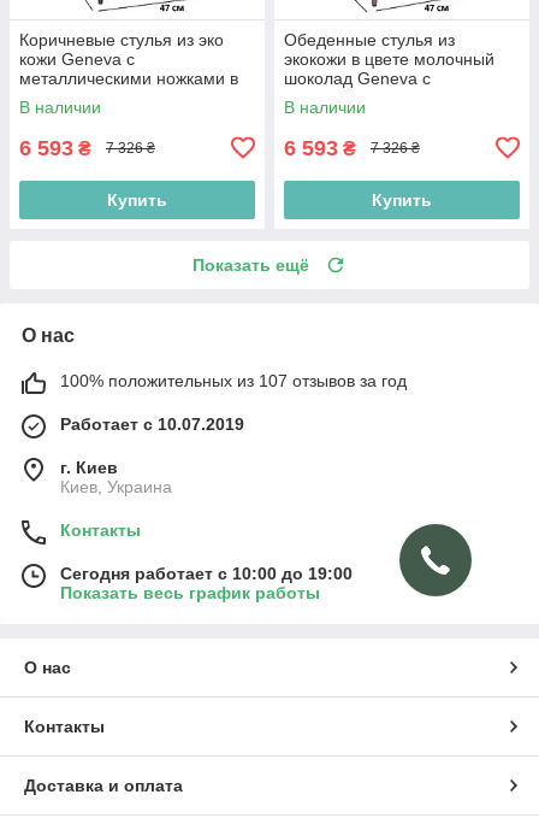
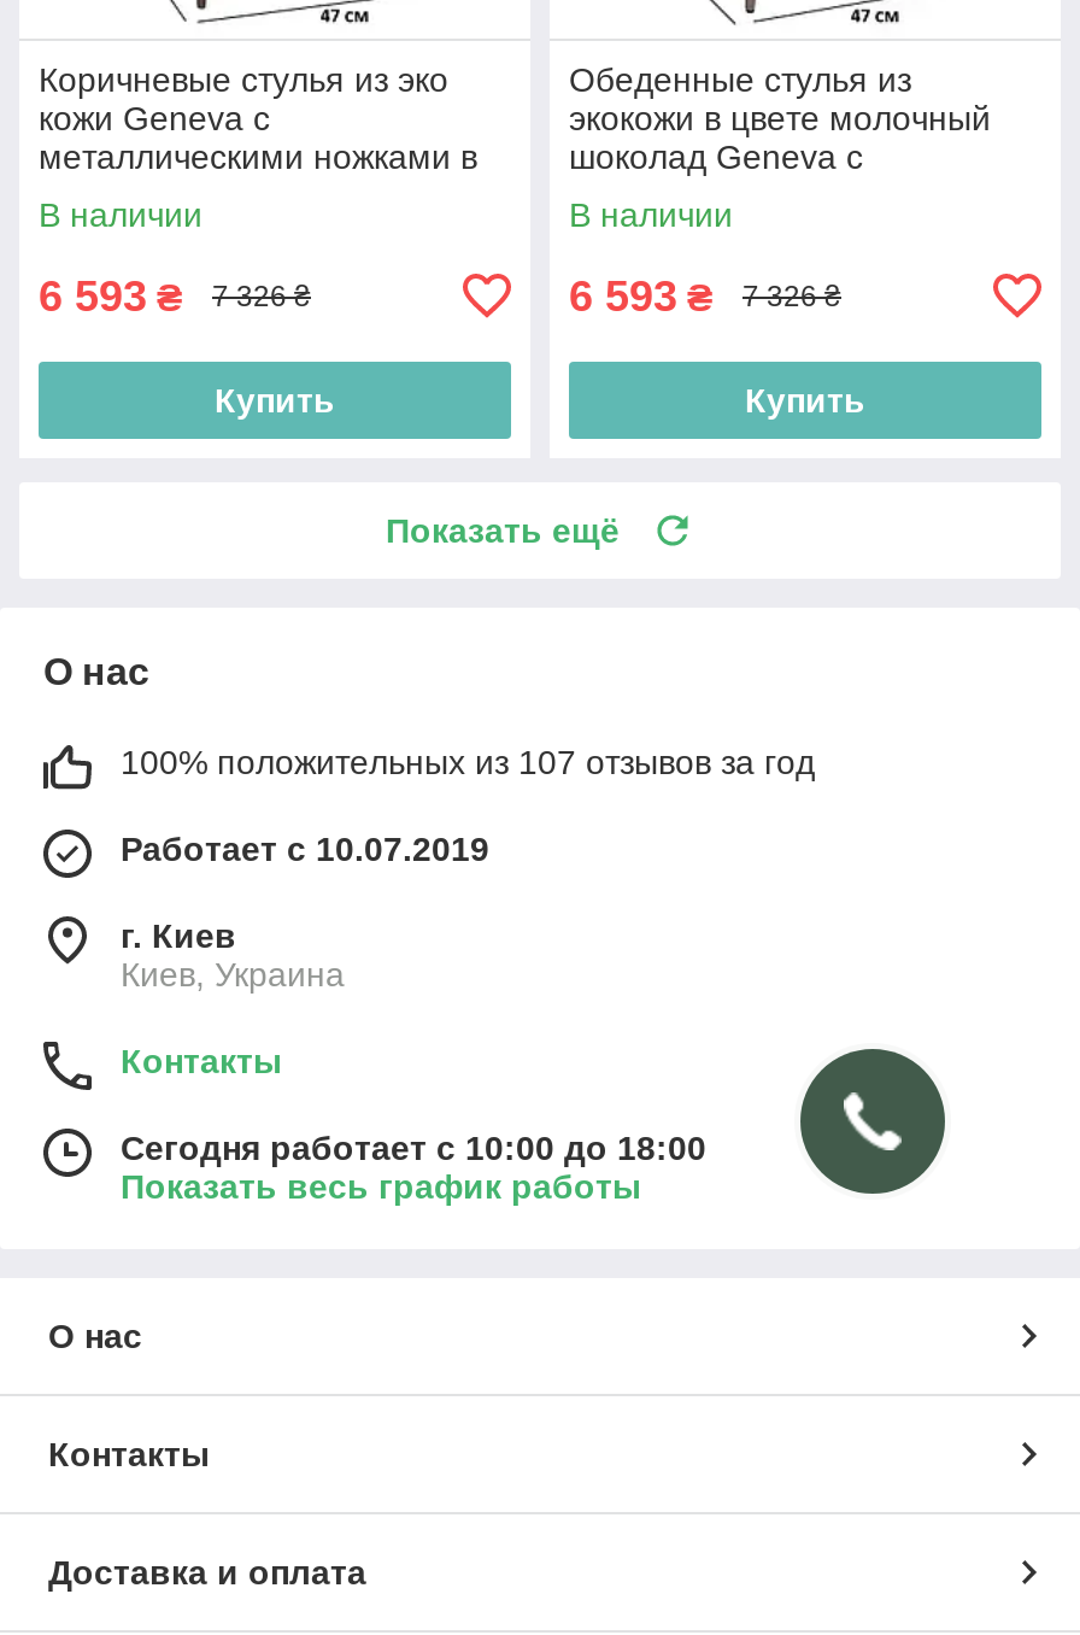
[60,564,353,583] Сегодня работает с 10:00 до 19:00 -> [121,1128,706,1167] Сегодня работает с 10:00 до 18:00

